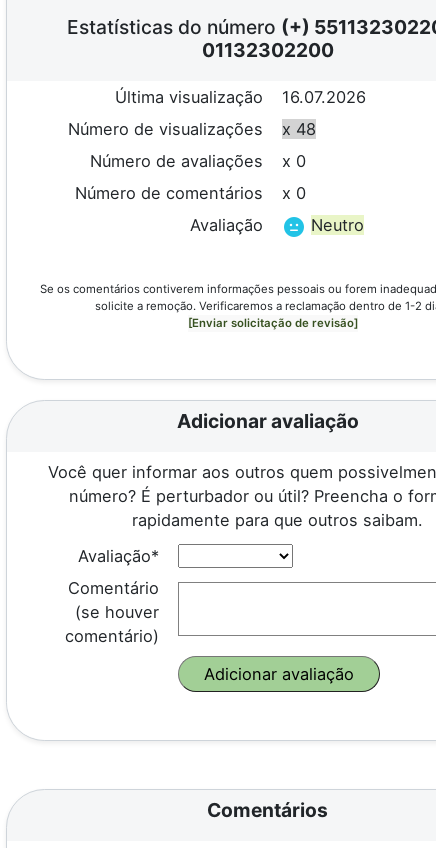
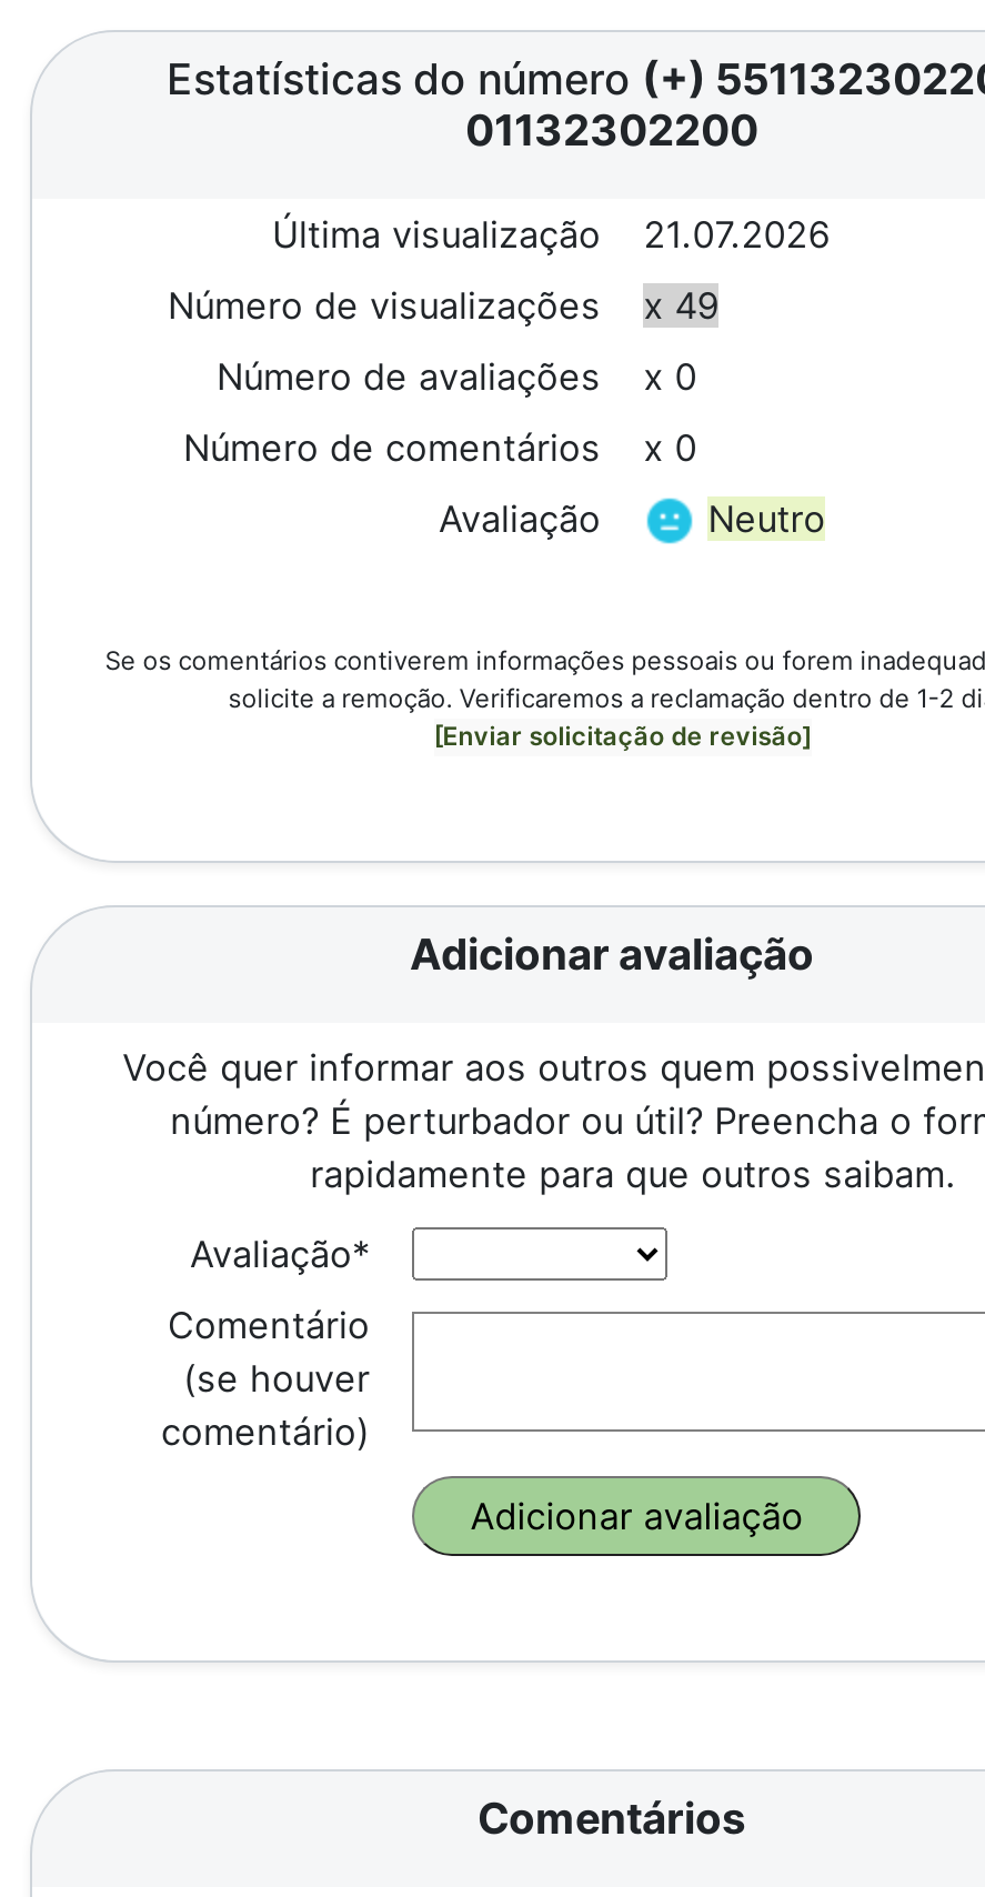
[115,87,366,107] Última visualização 16.07.2026 -> [272,212,830,256] Última visualização 21.07.2026
[68,119,316,139] Número de visualizações x 48 -> [168,283,719,327] Número de visualizações x 49

